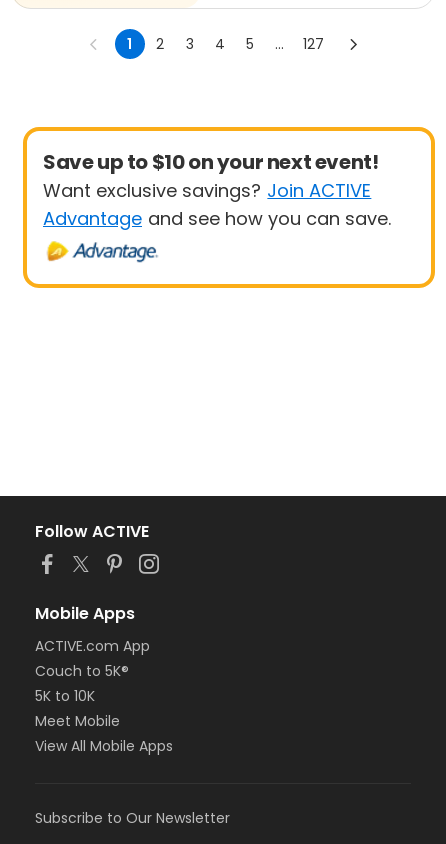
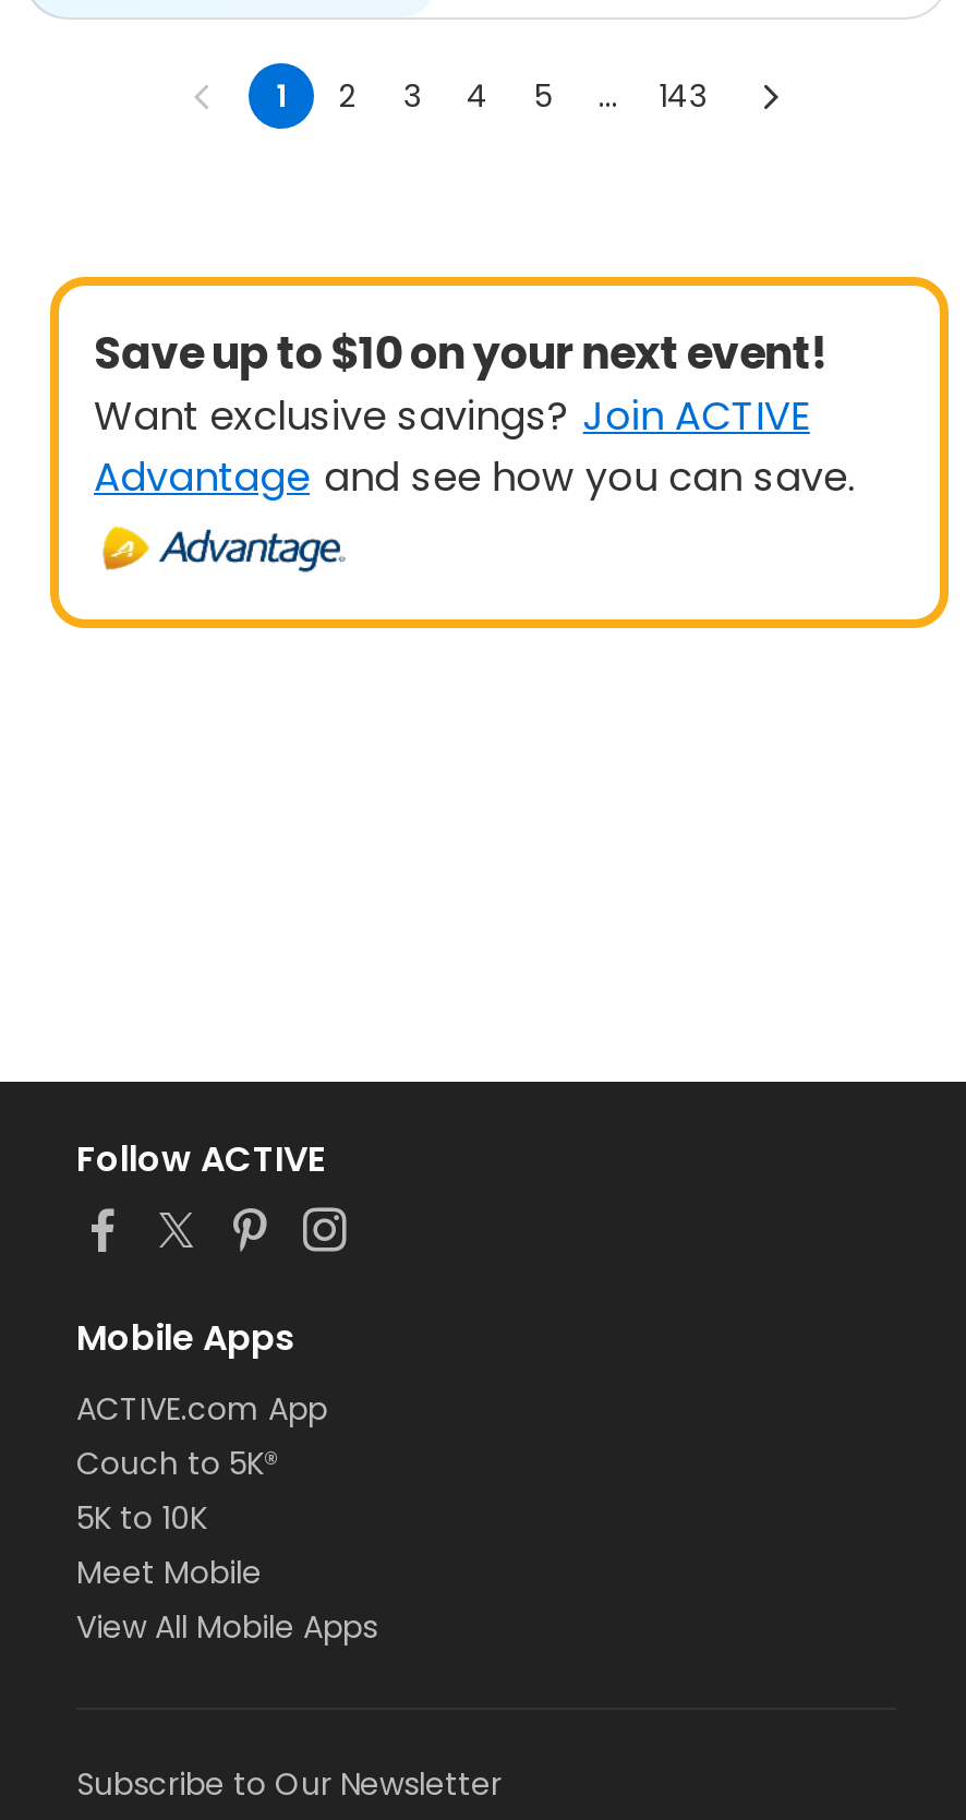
[302,34,323,54] 127 -> [659,74,707,118] 143

